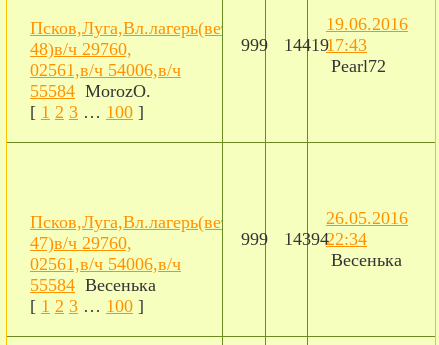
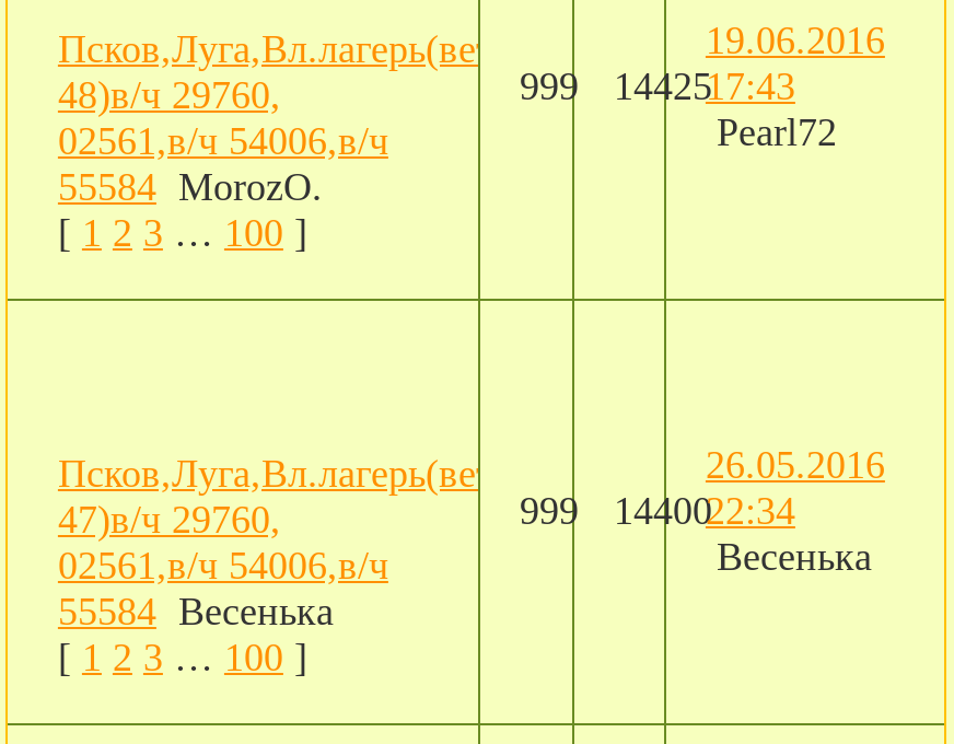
[241,35,367,55] 999 14419 17:43 -> [520,64,795,108] 999 14425 17:43
[241,229,367,249] 999 14394 22:34 -> [520,489,795,533] 999 14400 22:34

